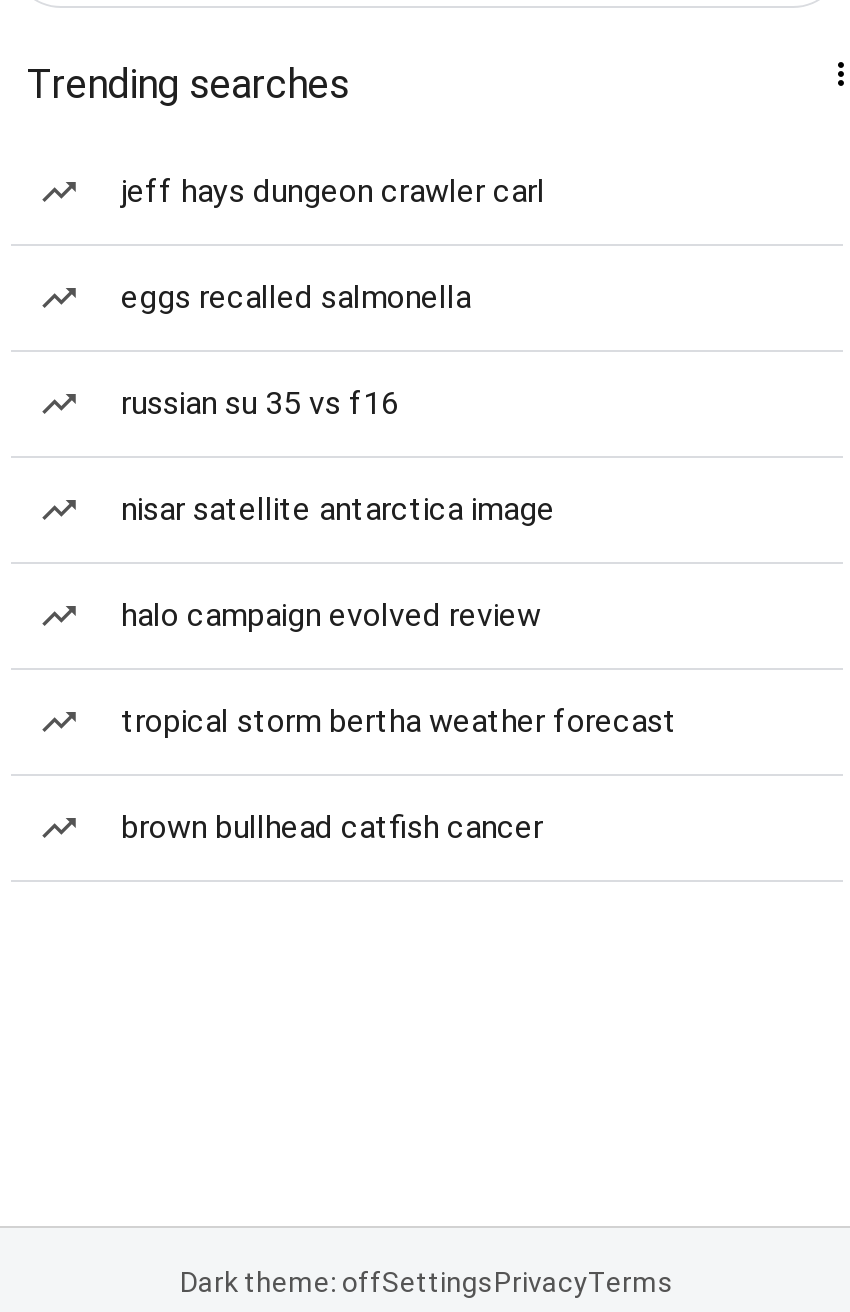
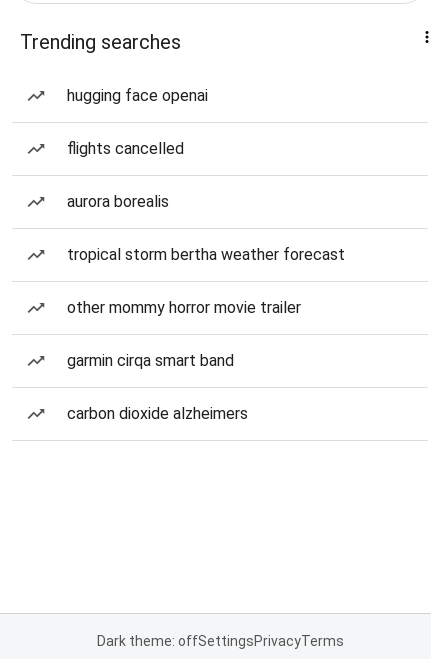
[121,172,555,634] jeff hays dungeon crawler carl | eggs recalled salmonella | russian su 35 vs f16 | nisar satellite antarctica image | halo campaign evolved review -> [67,86,208,211] hugging face openai | flights cancelled | aurora borealis
moved [121,702,677,740] -> [67,245,345,264]: tropical storm bertha weather forecast
[121,808,543,846] brown bullhead catfish cancer -> [67,298,301,423] other mommy horror movie trailer | garmin cirqa smart band | carbon dioxide alzheimers

